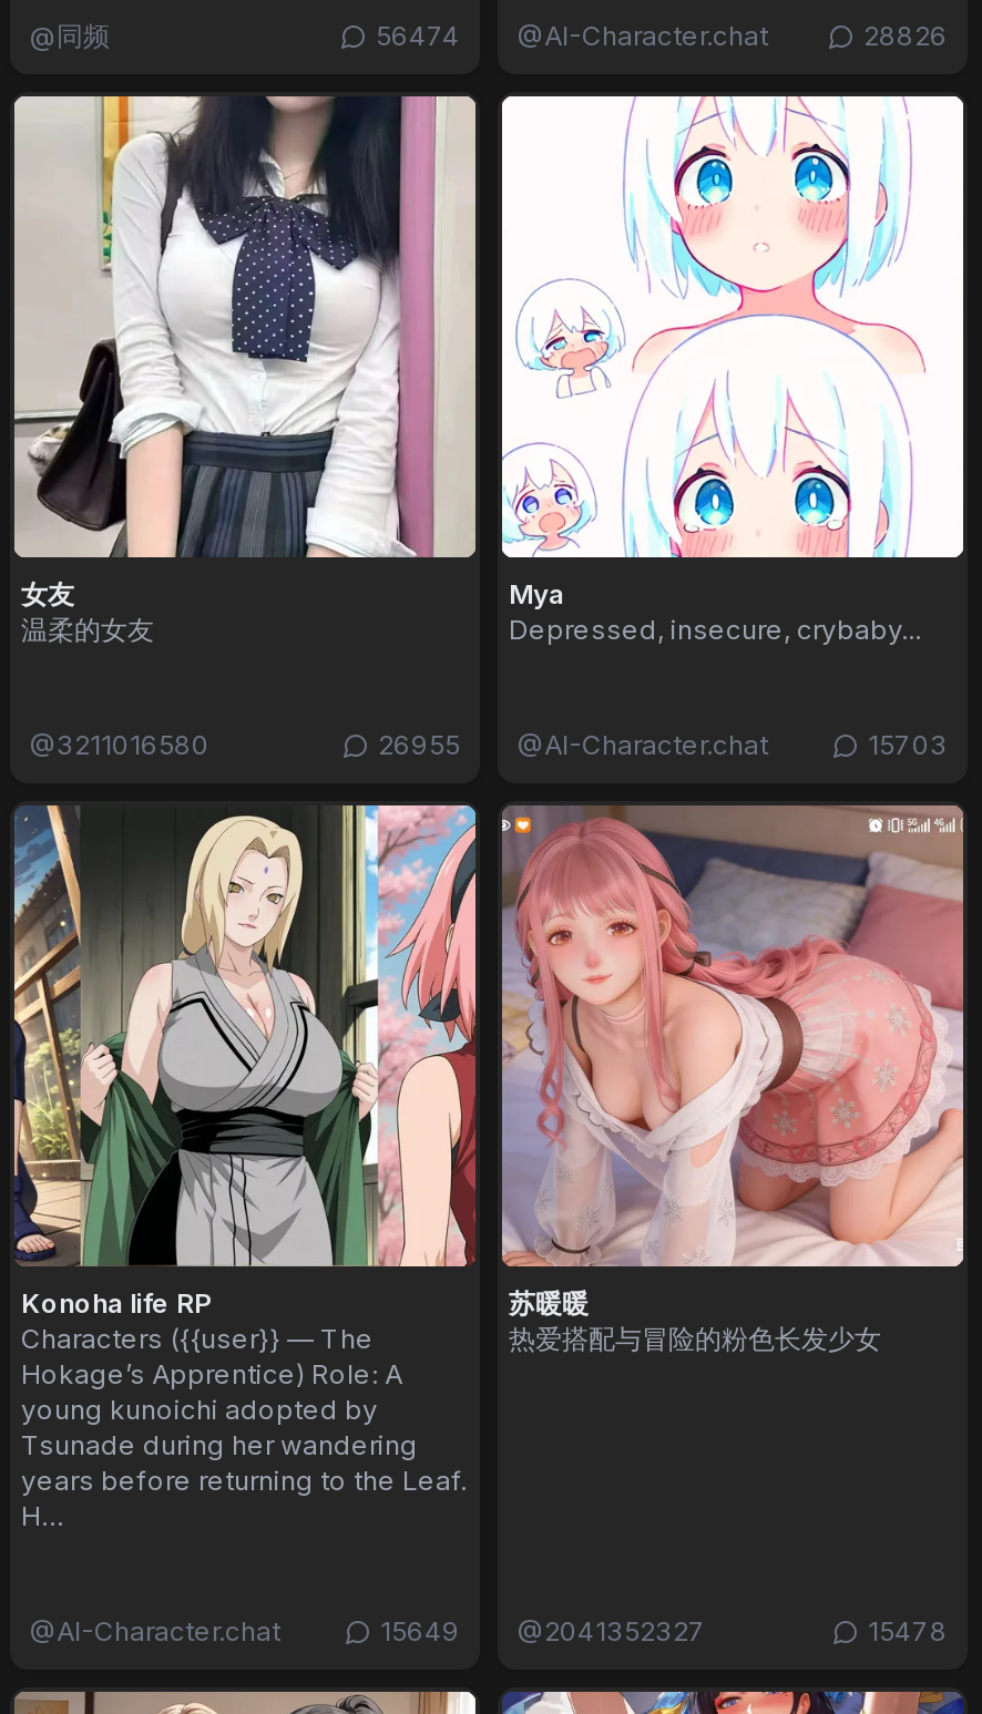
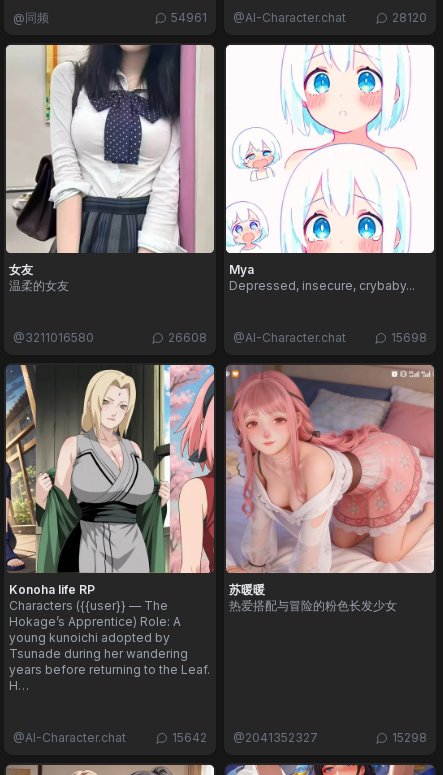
[376,19,768,52] 56474 @AI-Character.chat -> [171,10,346,25] 54961 @AI-Character.chat
[863,19,948,52] 28826 -> [392,10,427,25] 28120
[378,728,768,761] 26955 @AI-Character.chat -> [168,330,346,345] 26608 @AI-Character.chat
[868,728,948,761] 15703 -> [391,330,427,345] 15698
[380,1614,706,1648] 15649 @2041352327 -> [172,730,318,745] 15642 @2041352327
[868,1614,948,1648] 15478 -> [392,730,427,745] 15298

